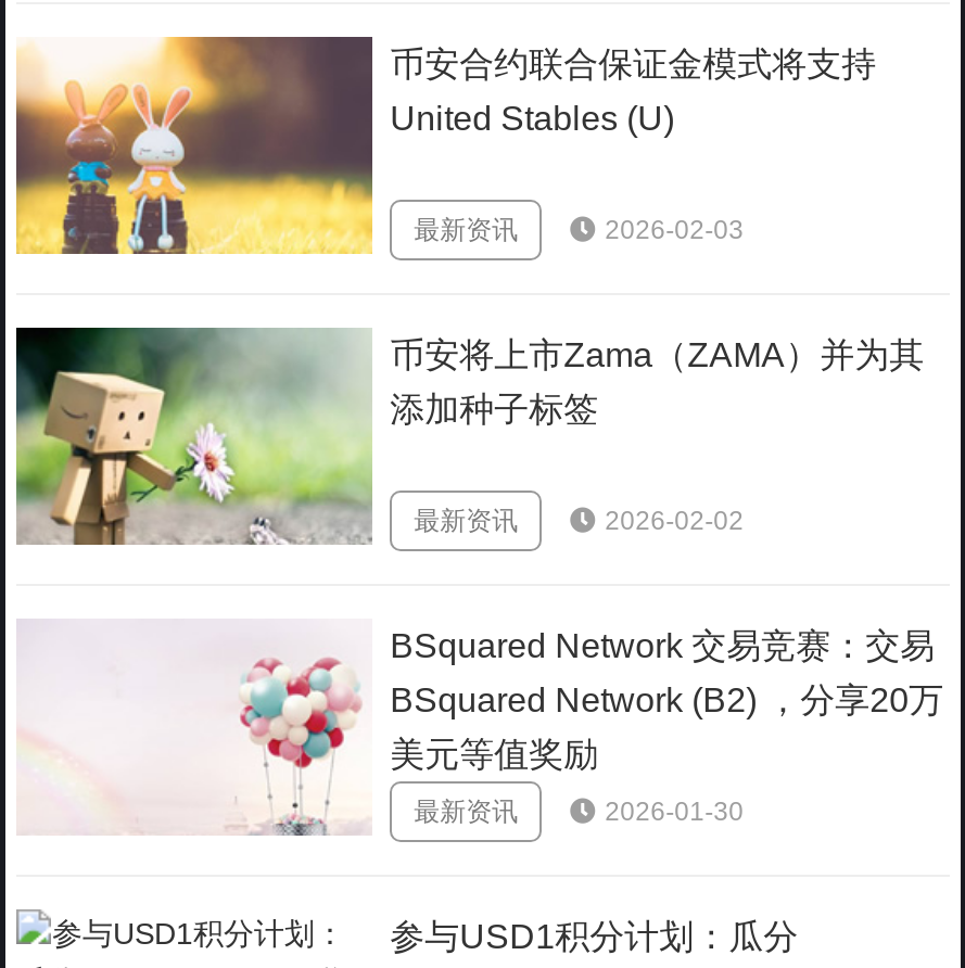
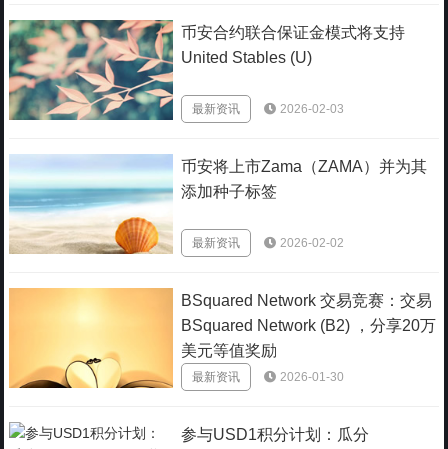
[14,35,374,256] [image] -> [8,19,174,121] [image]
[14,326,372,545] [image] -> [8,154,173,255] [image]
[16,619,372,836] [image] -> [8,287,174,389] [image]

